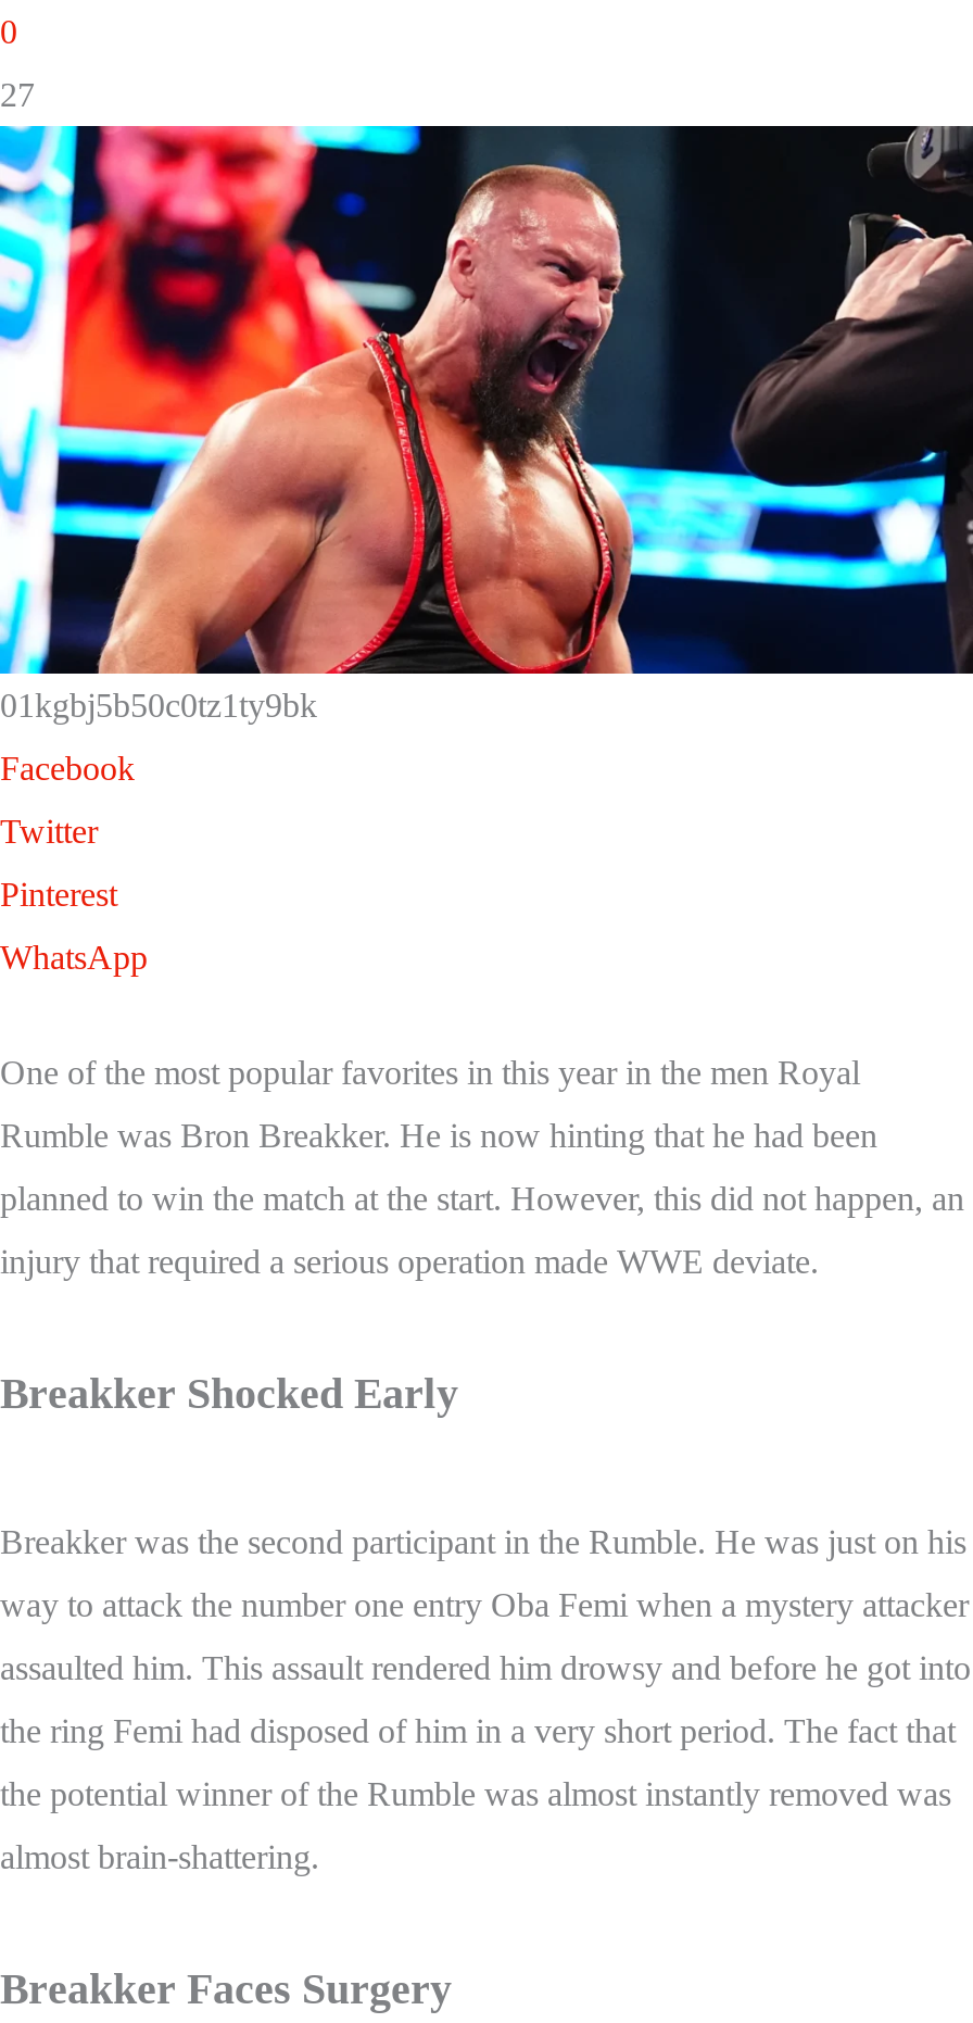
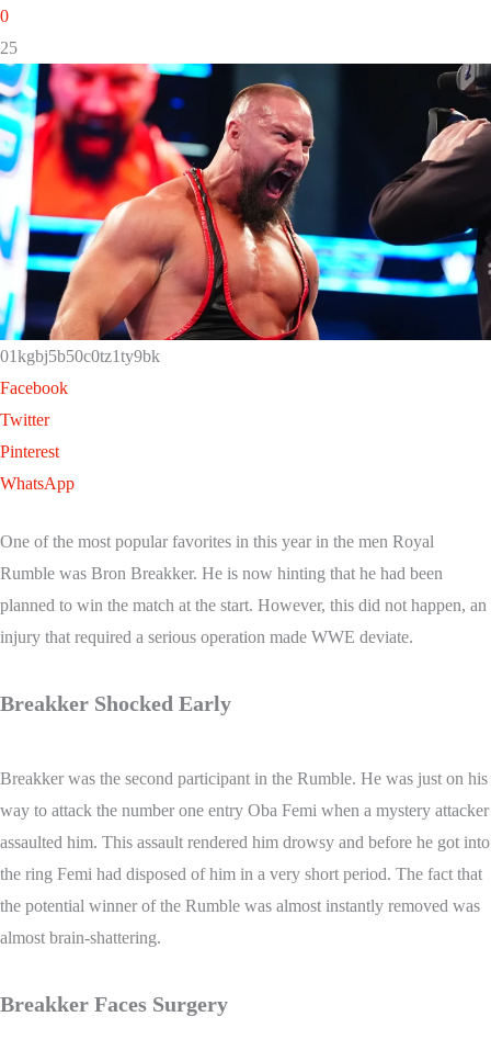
[0,77,35,114] 27 -> [0,39,18,57] 25

